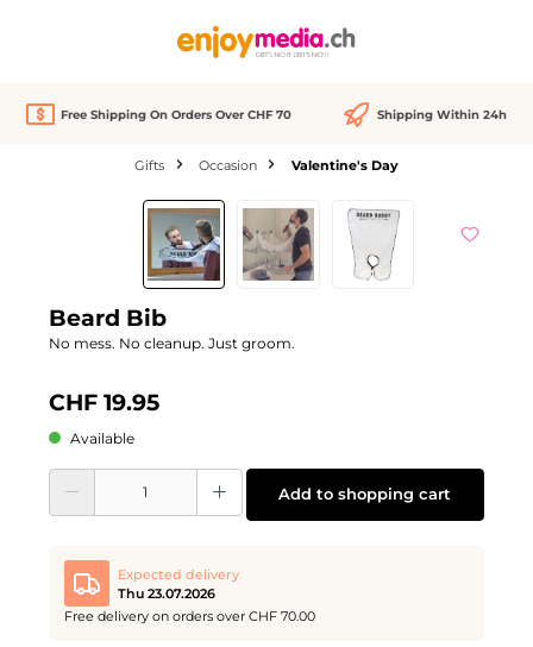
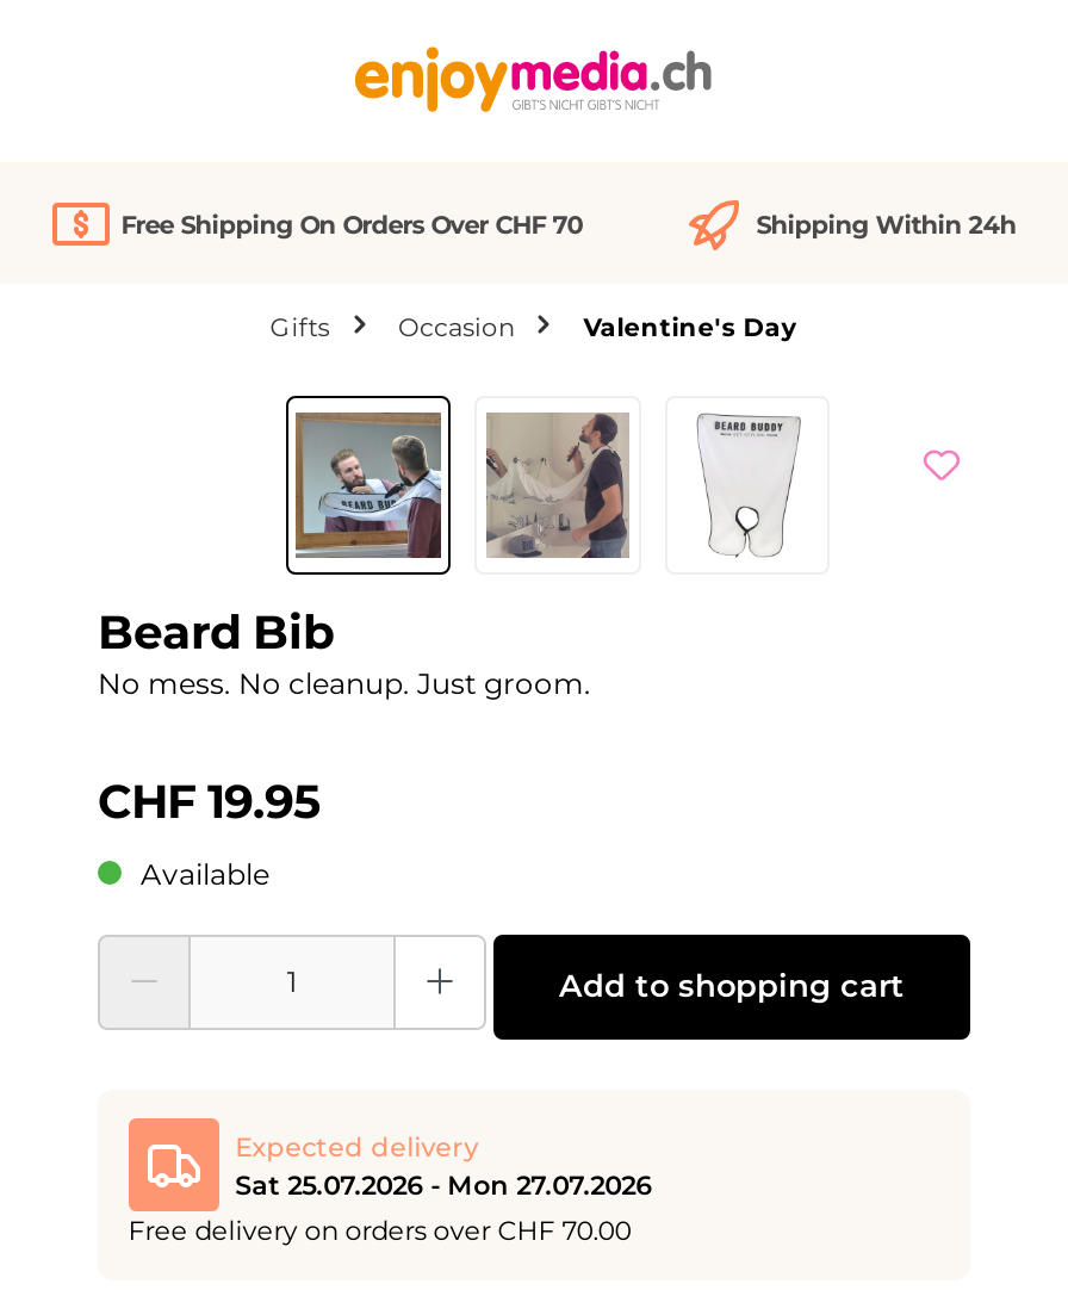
[117,585,215,601] Thu 23.07.2026 -> [235,1167,652,1201] Sat 25.07.2026 - Mon 27.07.2026

